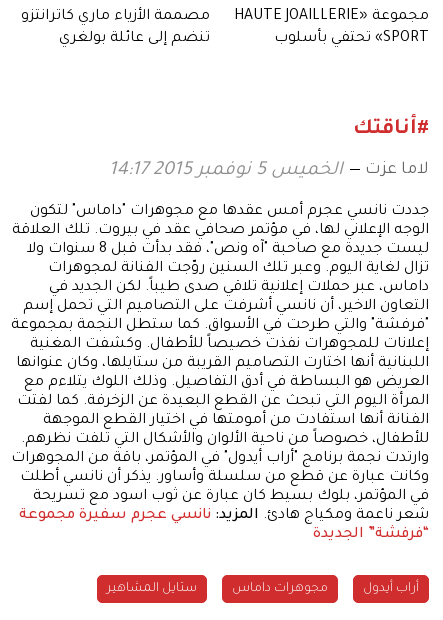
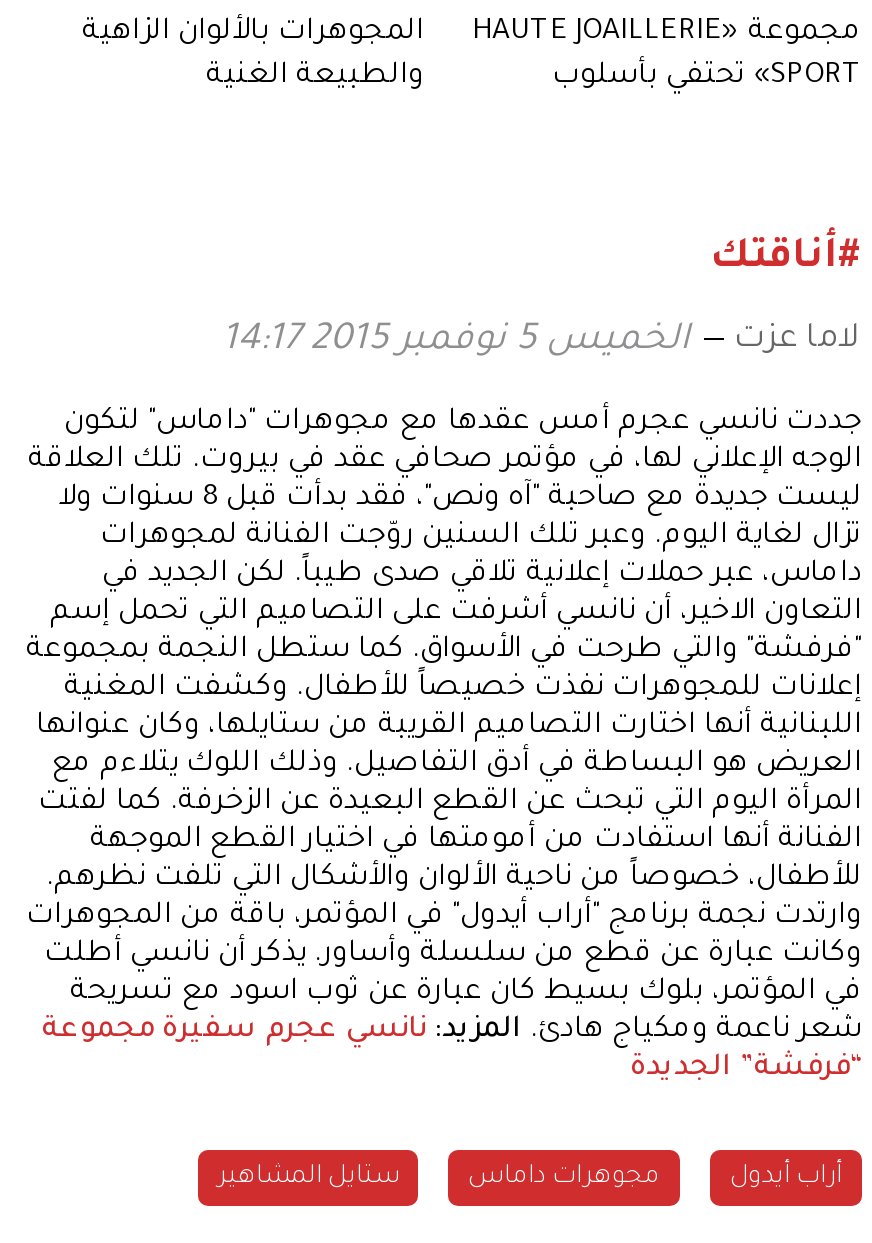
[21,9,210,47] مصممة الأزياء ماري كاترانتزو | تنضم إلى عائلة بولغري -> [82,18,424,94] المجوهرات بالألوان الزاهية | والطبيعة الغنية

